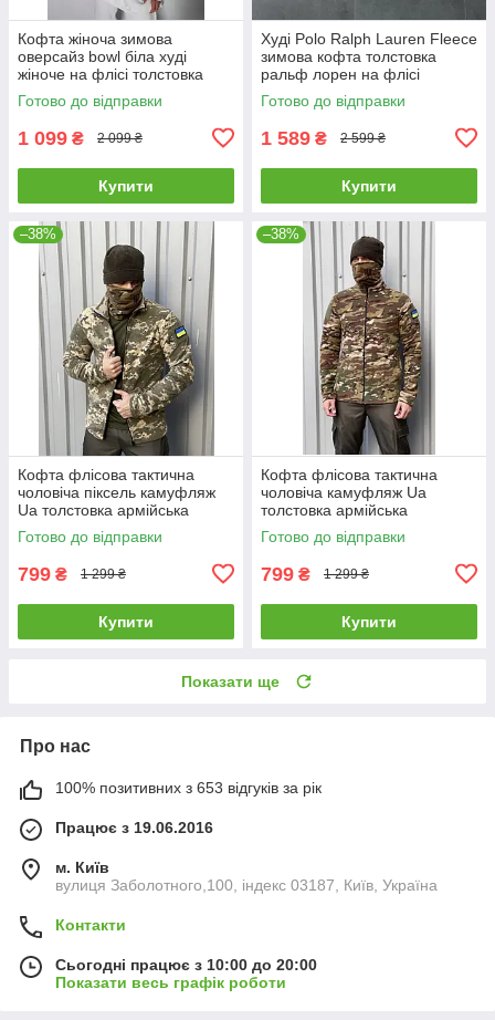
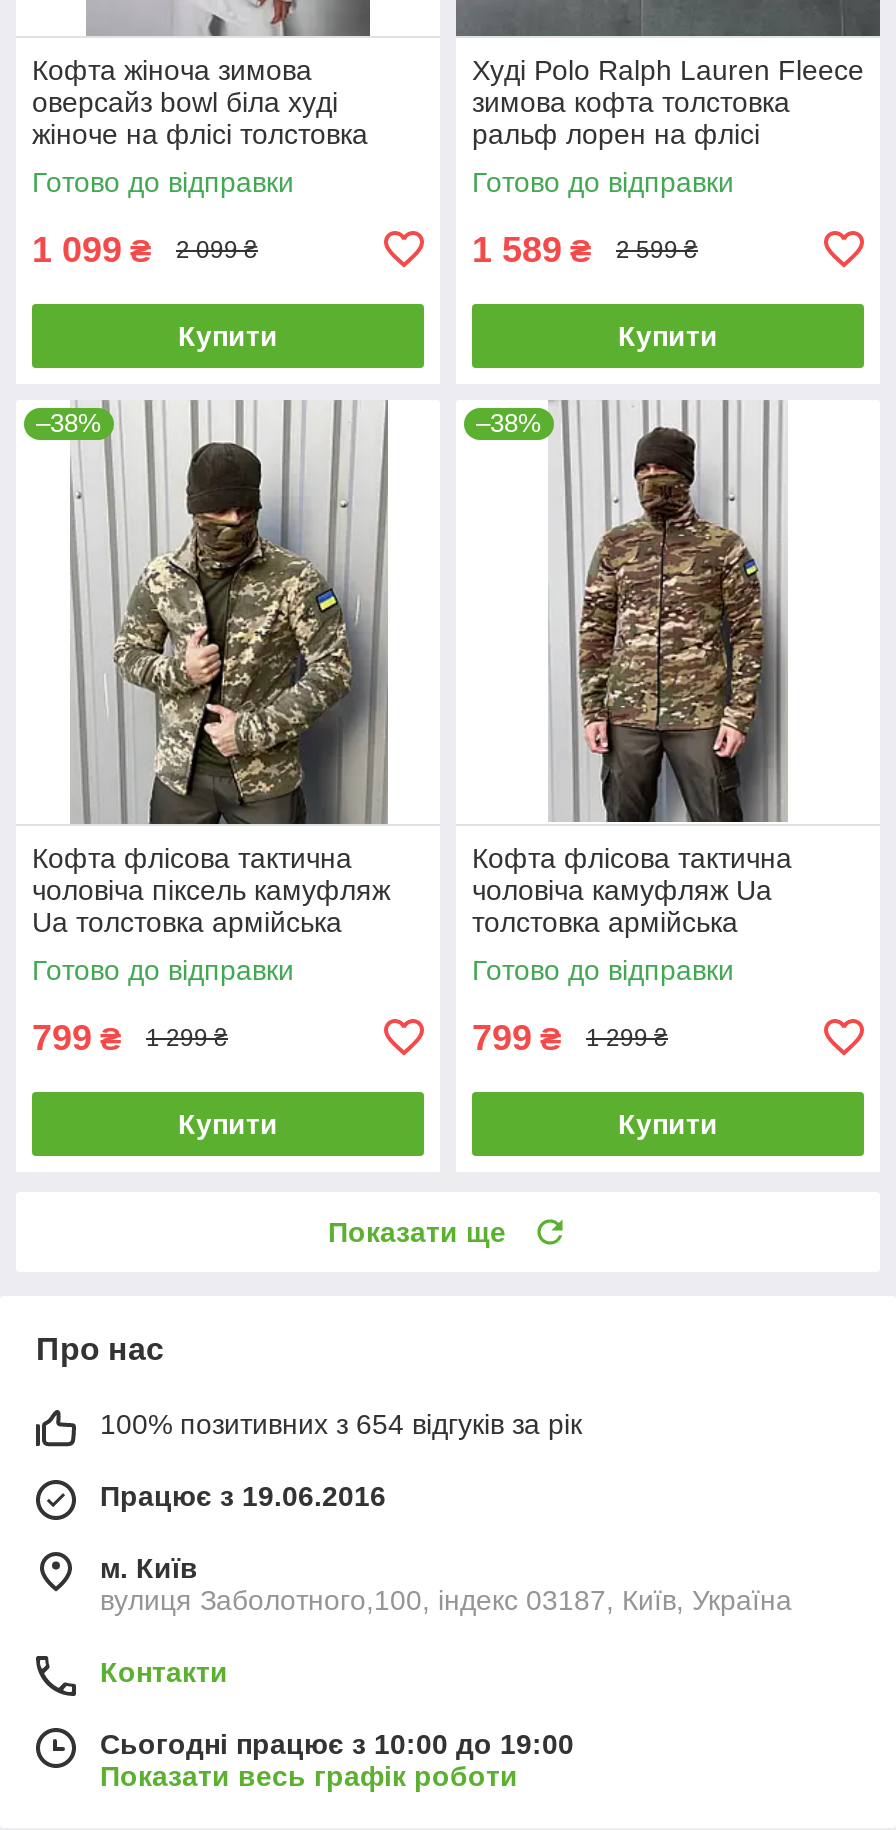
[55,778,322,796] 100% позитивних з 653 відгуків за рік -> [100,1407,582,1439] 100% позитивних з 654 відгуків за рік
[55,955,317,973] Сьогодні працює з 10:00 до 20:00 -> [100,1727,574,1759] Сьогодні працює з 10:00 до 19:00

